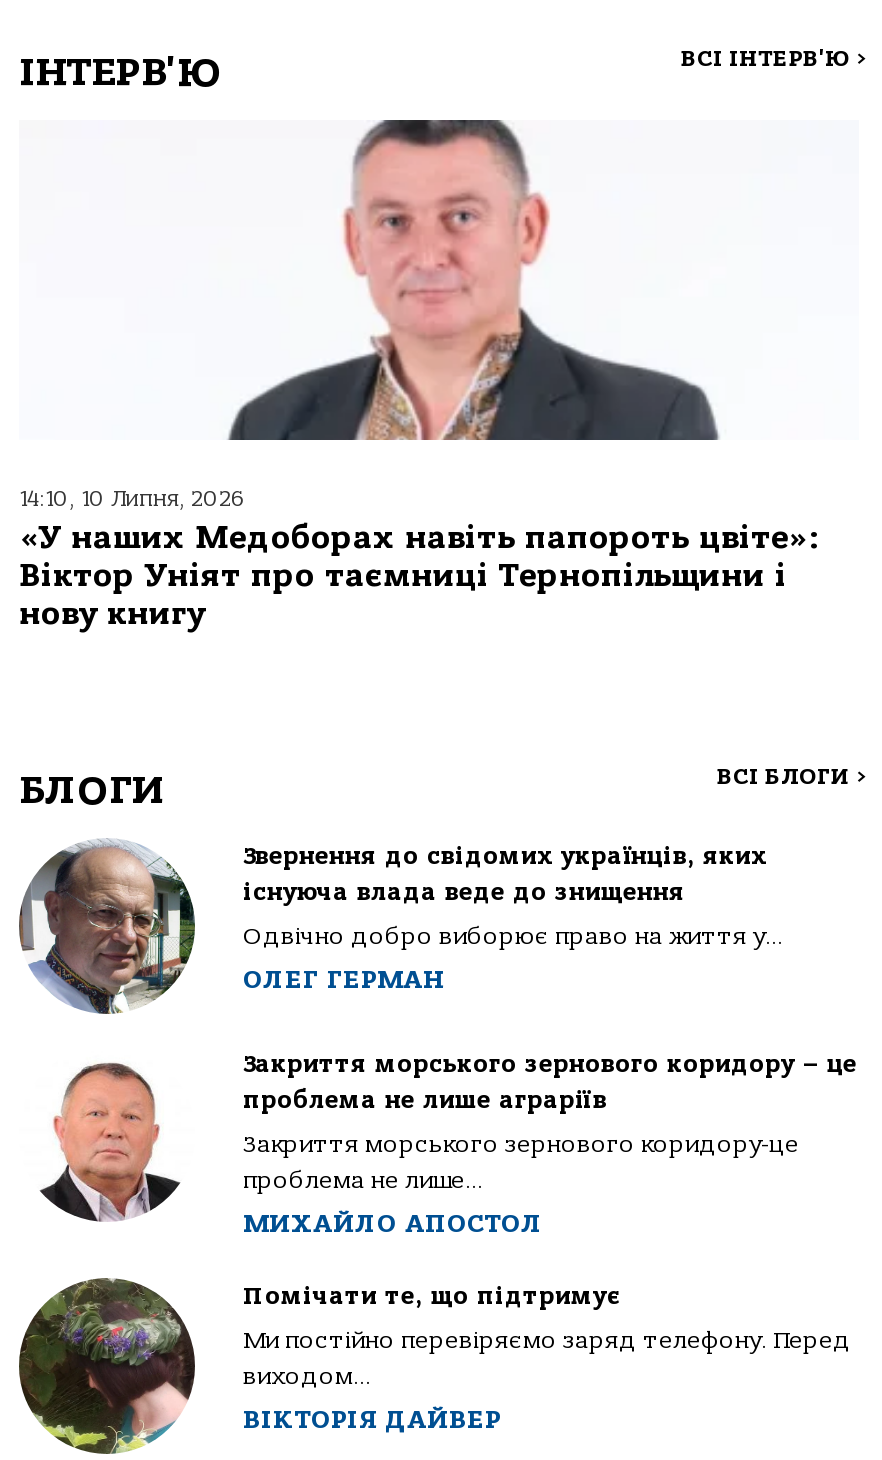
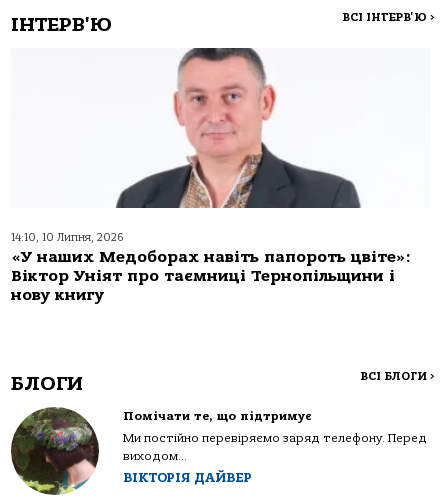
[19,840,857,1237] [image] | Звернення до свідомих українців, яких | існуюча влада веде до знищення | Одвічно добро виборює право на життя у... | ОЛЕГ ГЕРМАН | Закриття морського зернового коридору – це | проблема не лише аграріїв | Закриття морського зернового коридору-це | проблема не лише... | МИХАЙЛО АПОСТОЛ -> none
[39,1062,181,1222] [image] -> none

